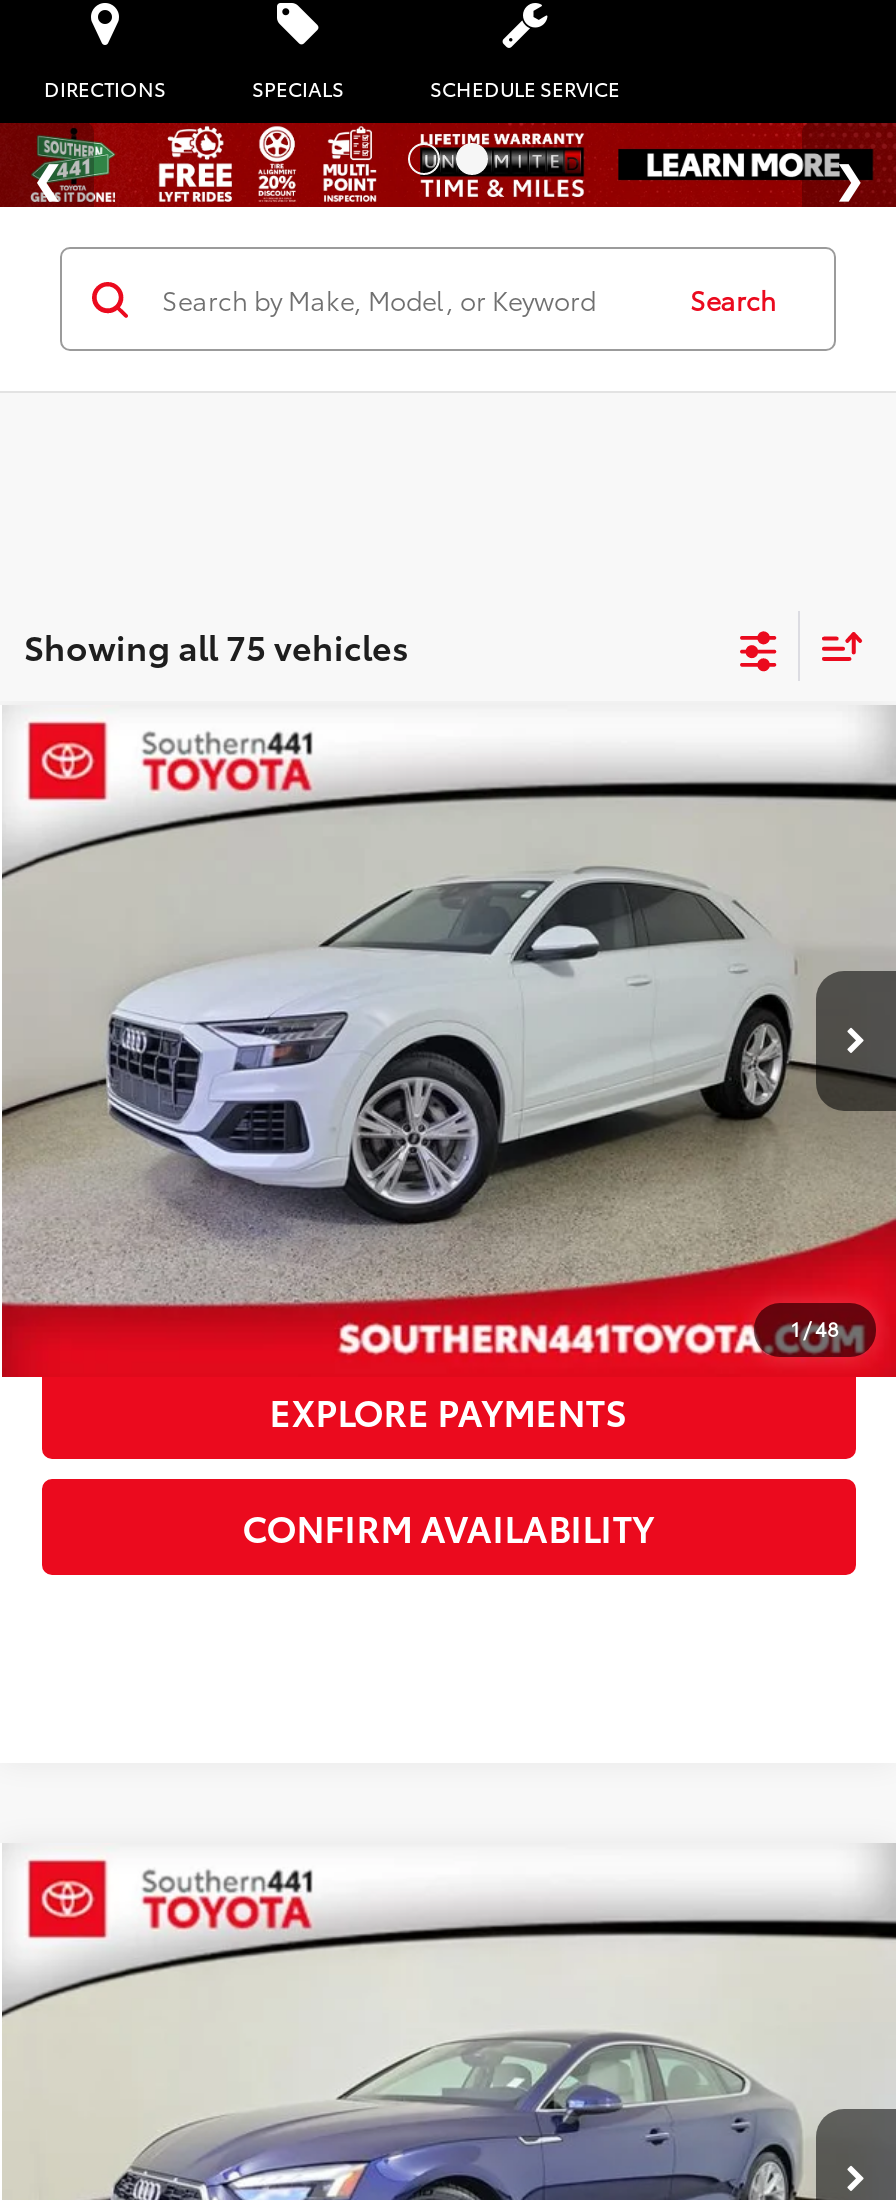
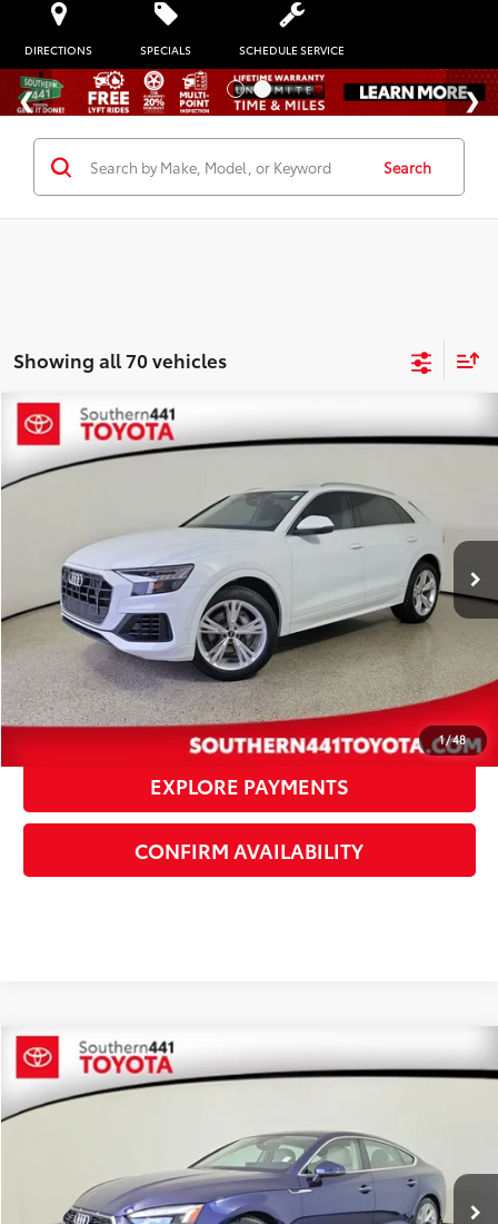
[24,622,408,670] Showing all 75 vehicles -> [13,346,227,373] Showing all 70 vehicles

